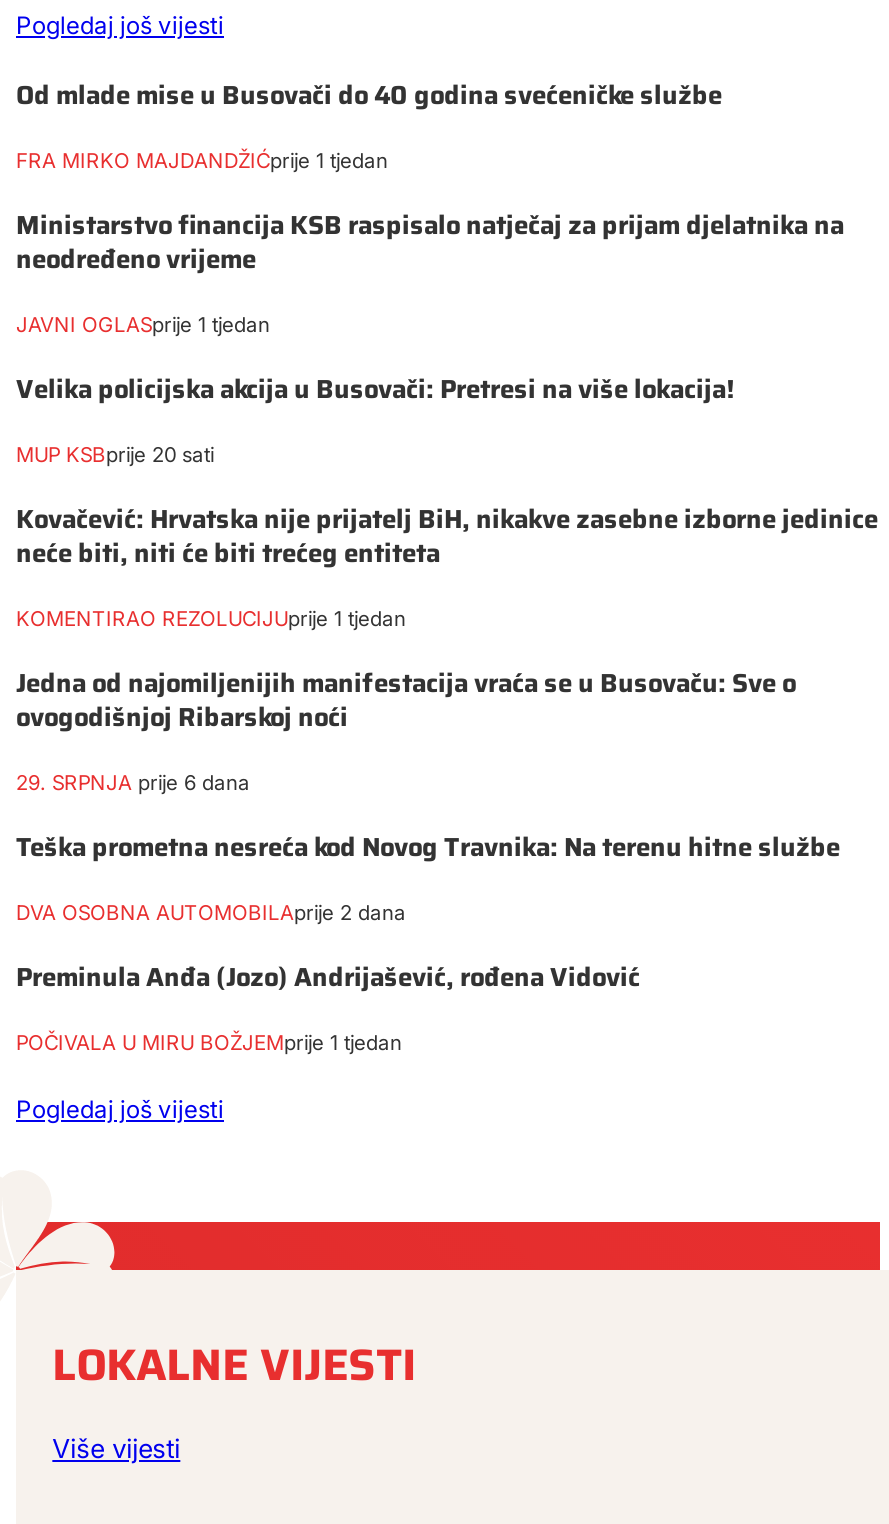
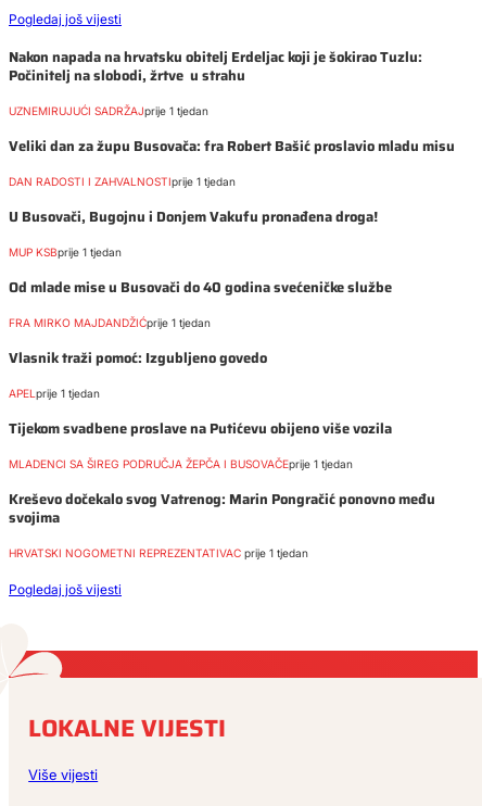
none -> [9,46,455,259] Nakon napada na hrvatsku obitelj Erdeljac koji je šokirao Tuzlu: | Počinitelj na slobodi, žrtve u strahu | UZNEMIRUJUĆI SADRŽAJprije 1 tjedan | Veliki dan za župu Busovača: fra Robert Bašić proslavio mladu misu | DAN RADOSTI I ZAHVALNOSTI prije 1 tjedan | U Busovači, Bugojnu i Donjem Vakufu pronađena droga! | MUP KSBprije 1 tjedan
moved [16,73,722,171] -> [9,276,392,329]: Od mlade mise u Busovači do 40 godina svećeničke službe | FRA MIRKO MAJDANDŽIĆprije 1 tjedan
[16,203,878,1054] Ministarstvo financija KSB raspisalo natječaj za prijam djelatnika na | neodređeno vrijeme | JAVNI OGLASprije 1 tjedan | Velika policijska akcija u Busovači: Pretresi na više lokacija! | MUP KSBprije 20 sati | Kovačević: Hrvatska nije prijatelj BiH, nikakve zasebne izborne jedinice | neće biti, niti će biti trećeg entiteta | KOMENTIRAO REZOLUCIJU prije 1 tjedan | Jedna od najomiljenijih manifestacija vraća se u Busovaču: Sve o | ovogodišnjoj Ribarskoj noći | 29. SRPNJA prije 6 dana | Teška prometna nesreća kod Novog Travnika: Na terenu hitne službe | DVA OSOBNA AUTOMOBILAprije 2 dana | Preminula Anđa (Jozo) Andrijašević, rođena Vidović | POČIVALA U MIRU BOŽJEMprije 1 tjedan -> [9,347,435,560] Vlasnik traži pomoć: Izgubljeno govedo | APELprije 1 tjedan | Tijekom svadbene proslave na Putićevu obijeno više vozila | MLADENCI SA ŠIREG PODRUČJA ŽEPČA I BUSOVAČEprije 1 tjedan | Kreševo dočekalo svog Vatrenog: Marin Pongračić ponovno među | svojima | HRVATSKI NOGOMETNI REPREZENTATIVAC prije 1 tjedan

